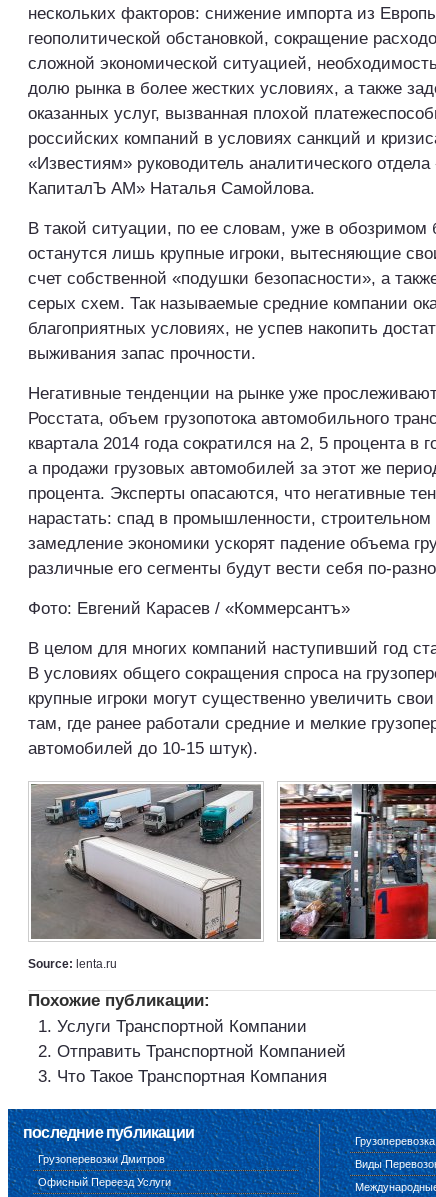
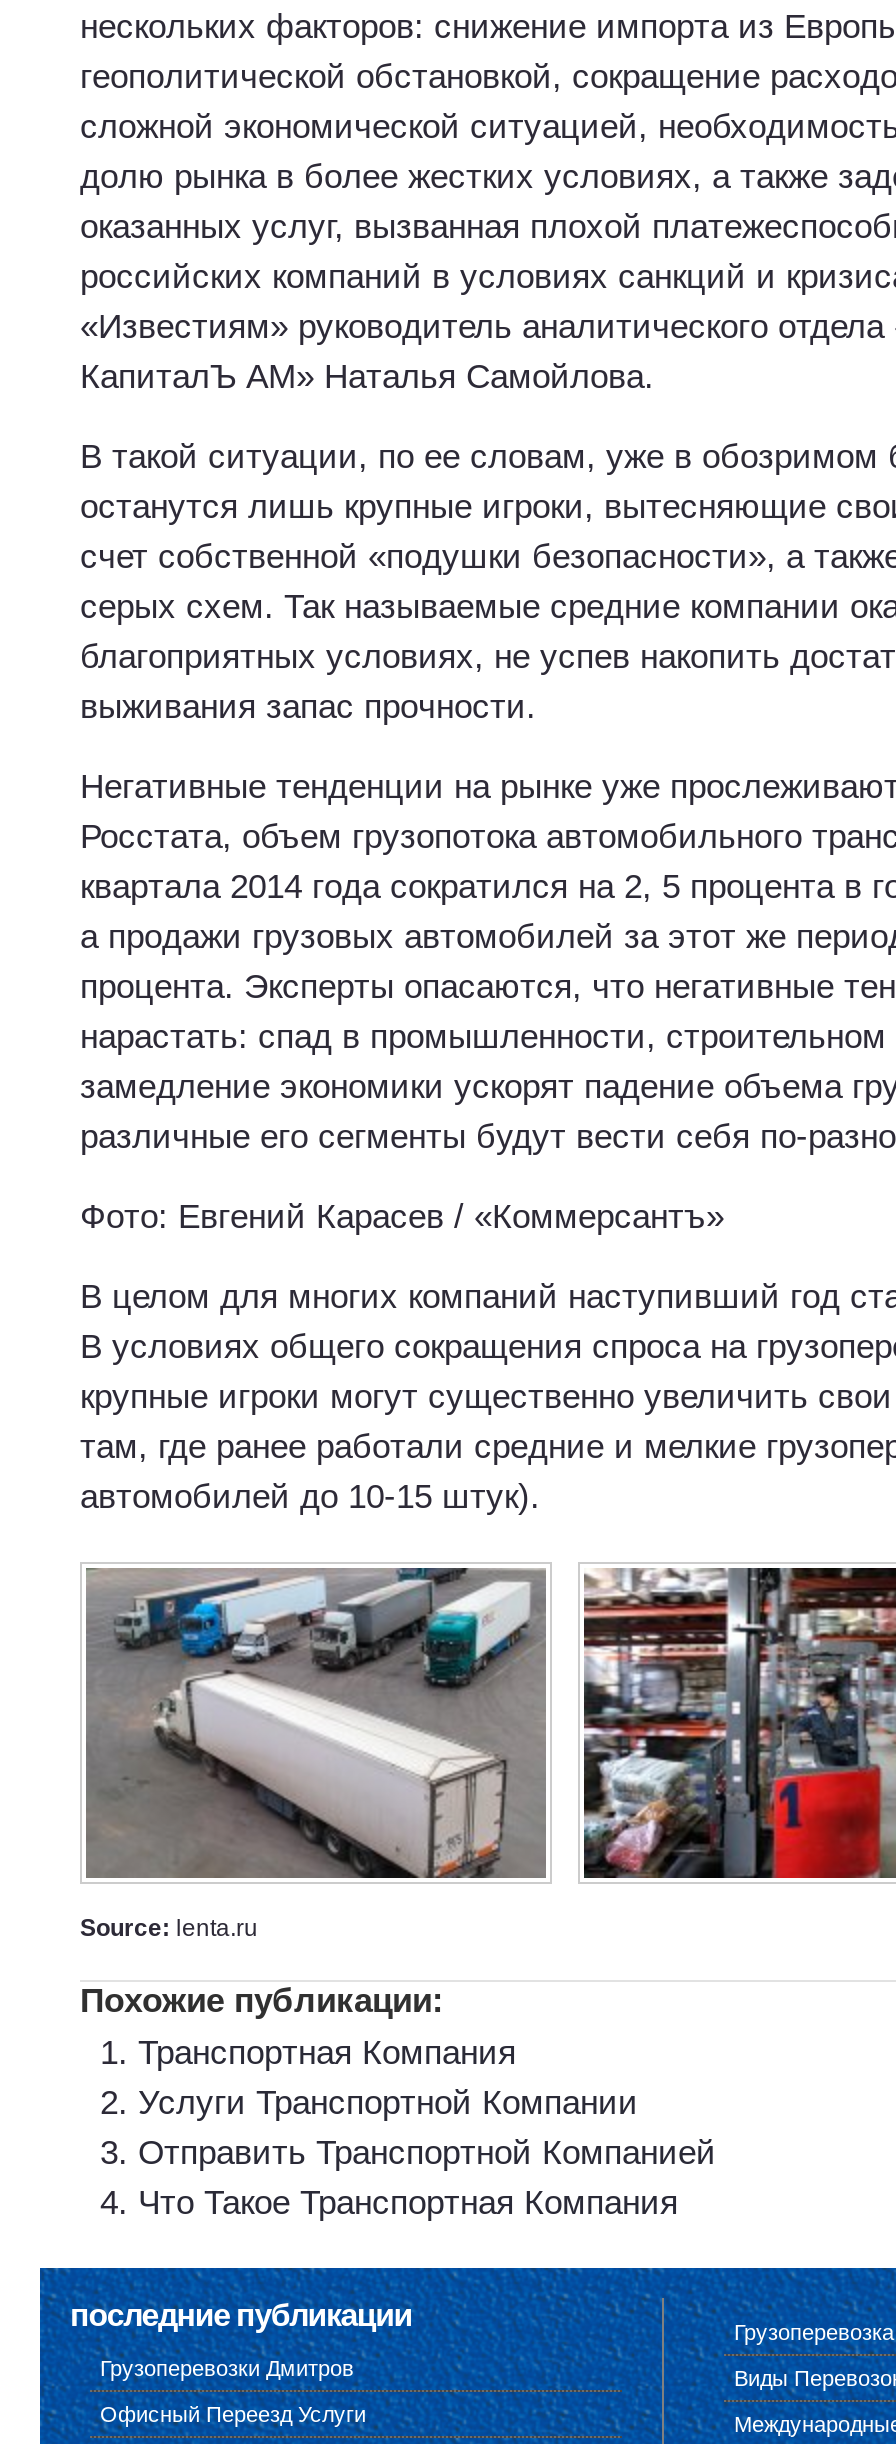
none -> [138,2034,516,2072] Транспортная Компания

